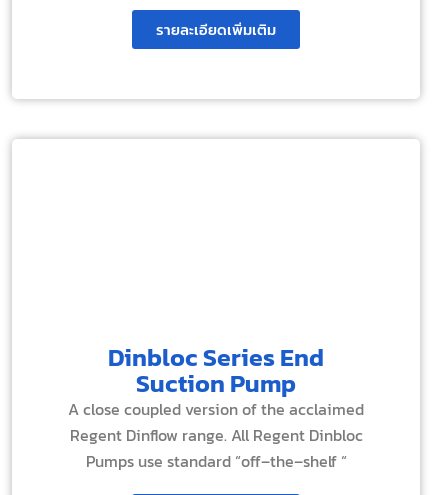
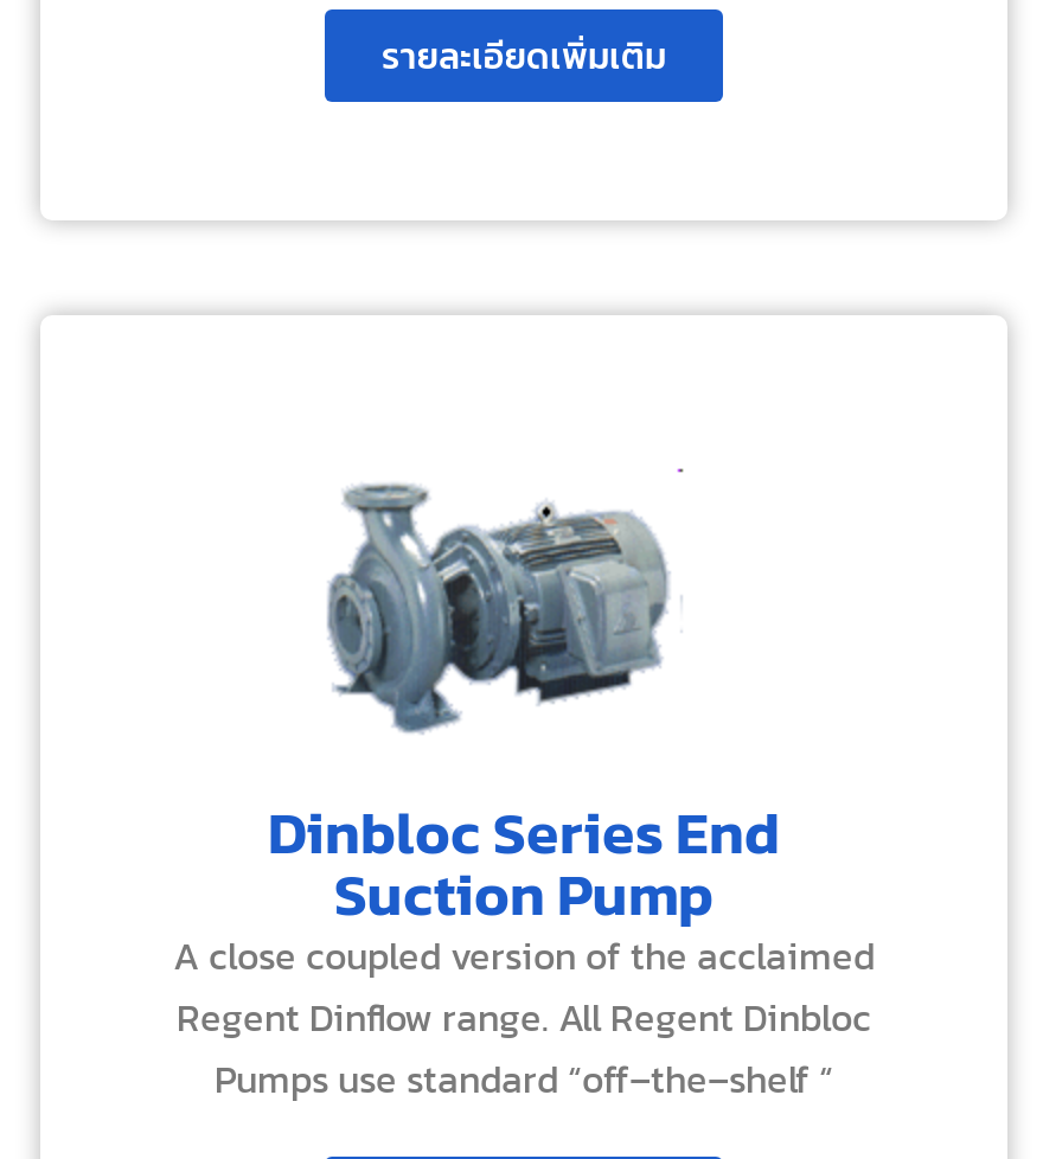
none -> [325,467,683,735] [image]

